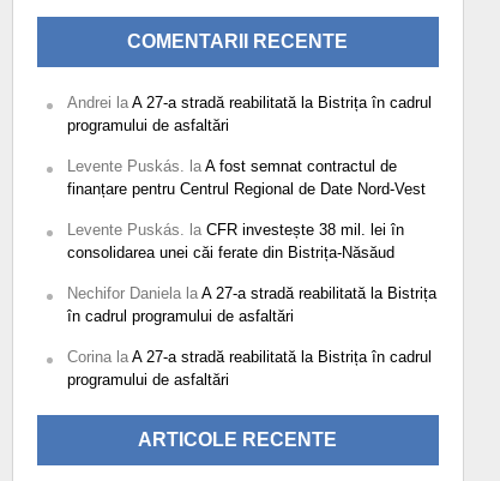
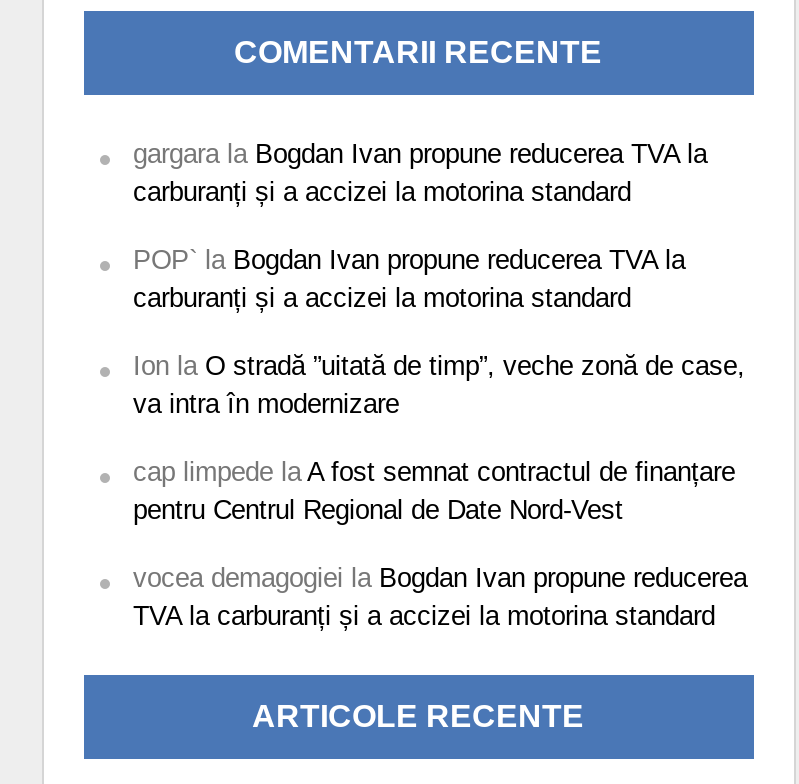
[67,94,431,135] Andrei la A 27-a stradă reabilitată la Bistrița în cadrul | programului de asfaltări -> [133,140,707,208] gargara la Bogdan Ivan propune reducerea TVA la | carburanți și a accizei la motorina standard
[67,157,425,198] Levente Puskás. la A fost semnat contractul de | finanțare pentru Centrul Regional de Date Nord-Vest -> [133,246,685,314] POP` la Bogdan Ivan propune reducerea TVA la | carburanți și a accizei la motorina standard
[67,221,403,262] Levente Puskás. la CFR investește 38 mil. lei în | consolidarea unei căi ferate din Bistrița-Năsăud -> [133,352,745,420] Ion la O stradă ”uitată de timp”, veche zonă de case, | va intra în modernizare
[67,285,436,325] Nechifor Daniela laA 27-a stradă reabilitată la Bistrița | în cadrul programului de asfaltări -> [133,458,735,526] cap limpede laA fost semnat contractul de finanțare | pentru Centrul Regional de Date Nord-Vest
[67,348,431,389] Corina la A 27-a stradă reabilitată la Bistrița în cadrul | programului de asfaltări -> [133,564,747,632] vocea demagogiei la Bogdan Ivan propune reducerea | TVA la carburanți și a accizei la motorina standard

